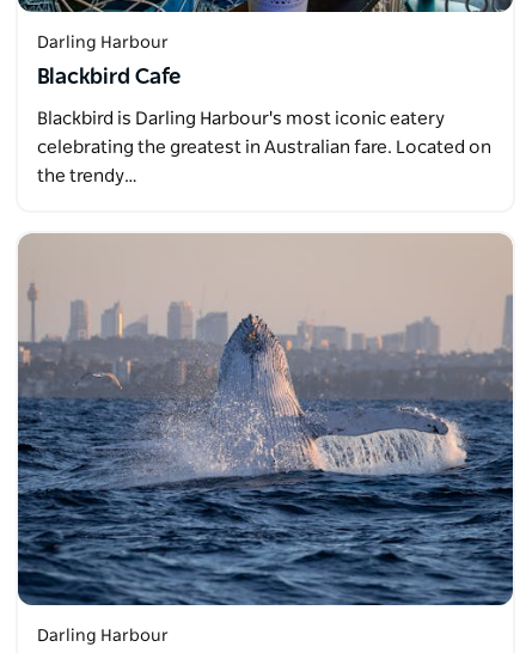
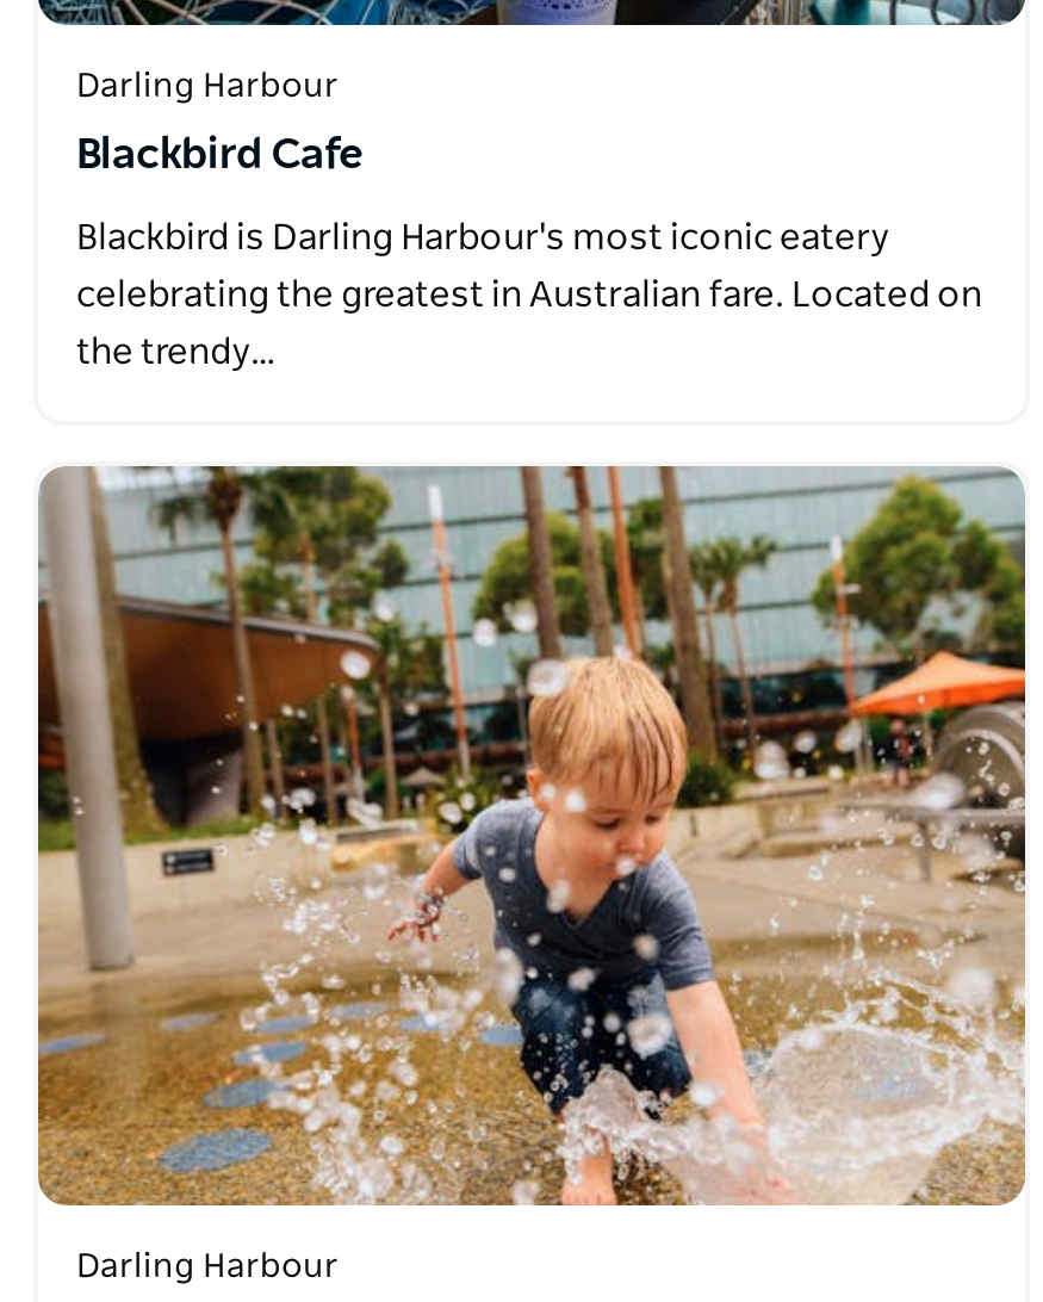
[17,233,514,606] [image] -> [36,465,1028,1209] [image]

